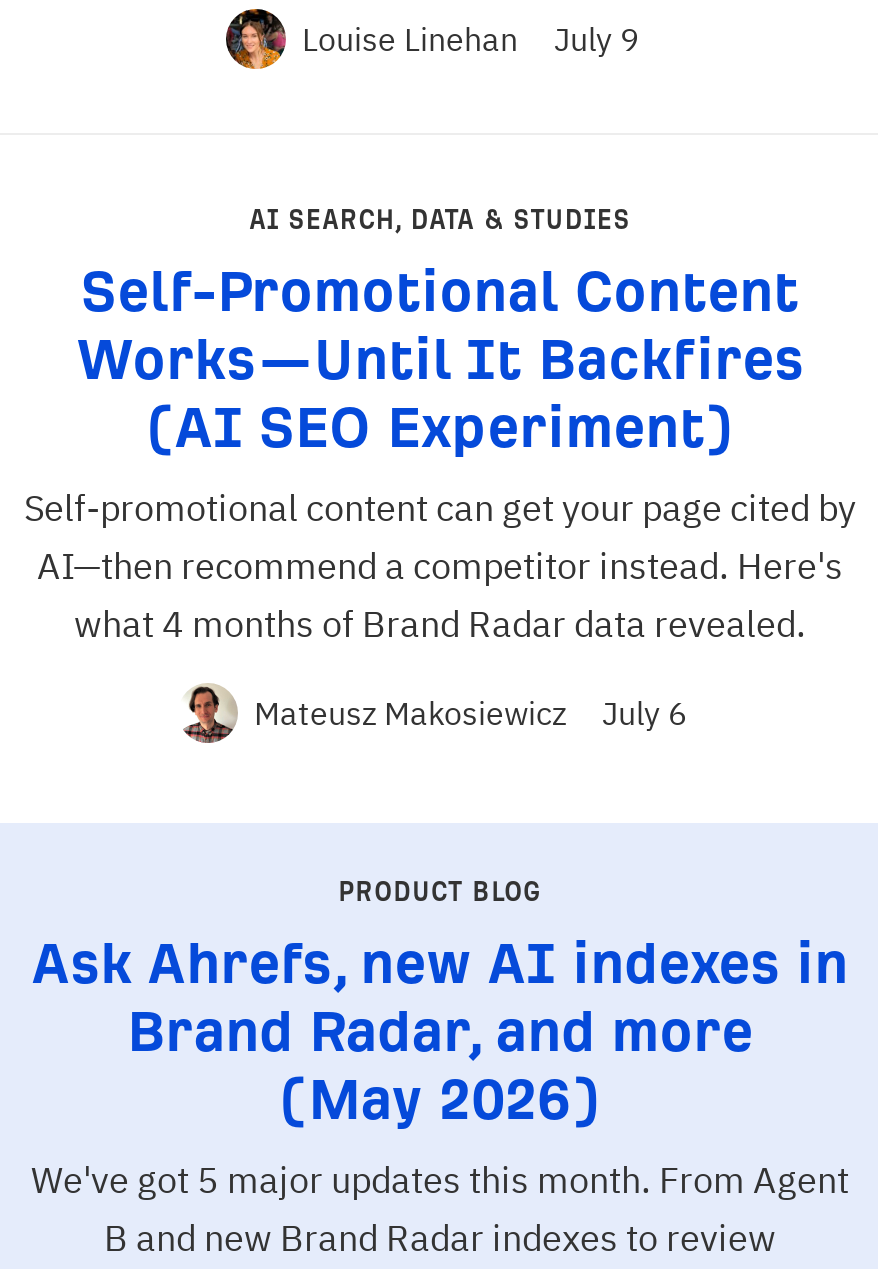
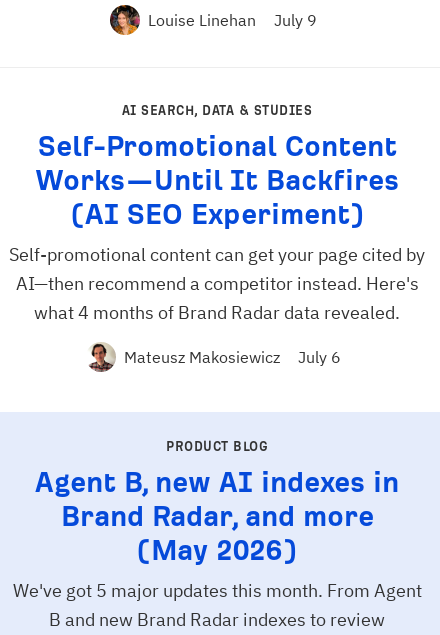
[32,933,848,995] Ask Ahrefs, new AI indexes in -> [35,467,399,498] Agent B, new AI indexes in

